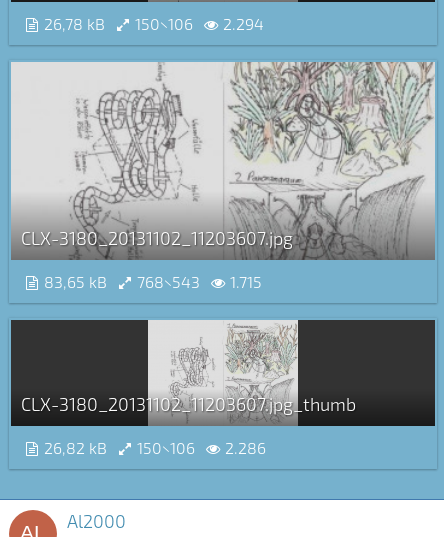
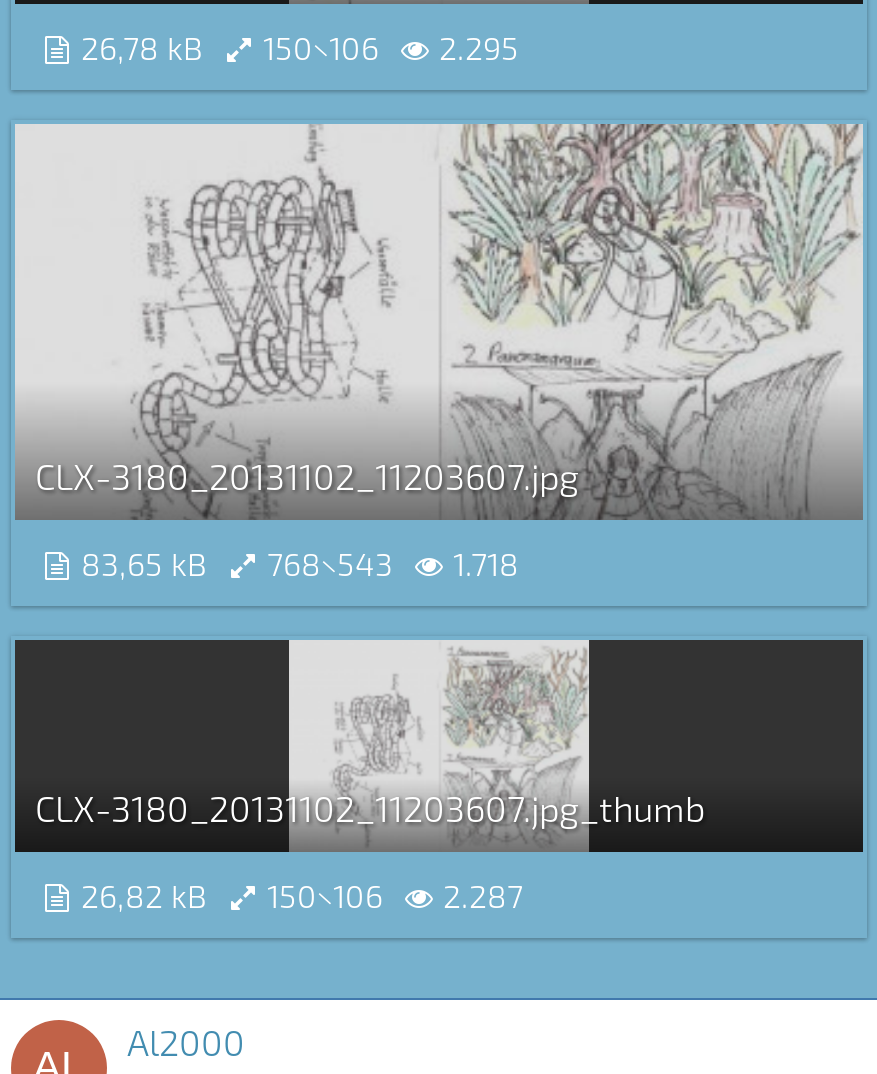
[40,14,264,33] 26,78 kB 150×106 2.294 -> [73,28,519,66] 26,78 kB 150×106 2.295
[40,272,262,291] 83,65 kB 768×543 1.715 -> [73,544,519,582] 83,65 kB 768×543 1.718
[40,438,266,457] 26,82 kB 150×106 2.286 -> [73,876,523,914] 26,82 kB 150×106 2.287

